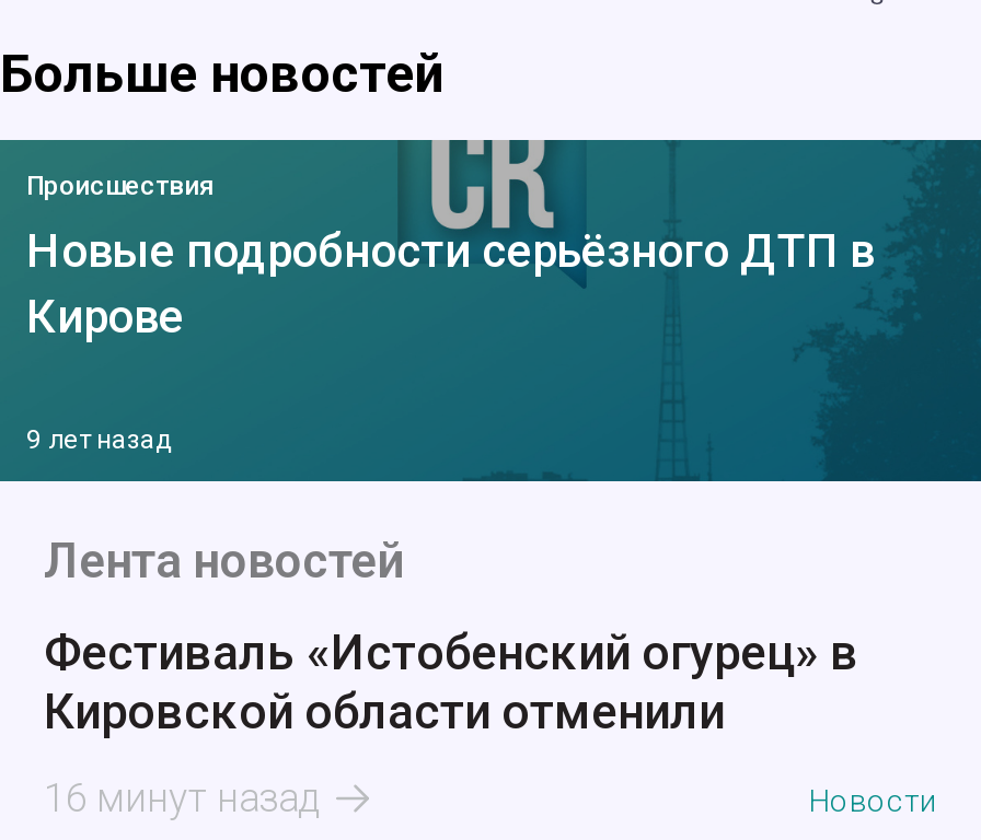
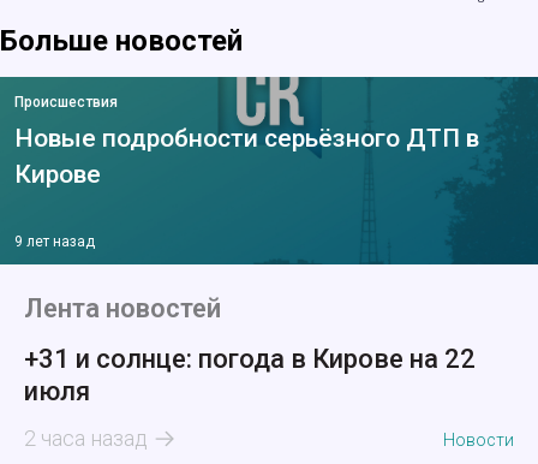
[44,626,858,740] Фестиваль «Истобенский огурец» в | Кировской области отменили -> [24,344,476,407] +31 и солнце: погода в Кирове на 22 | июля
[44,775,322,821] 16 минут назад -> [24,426,148,451] 2 часа назад

